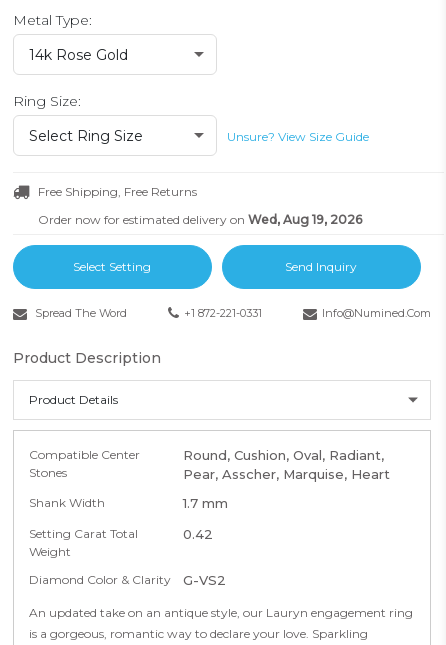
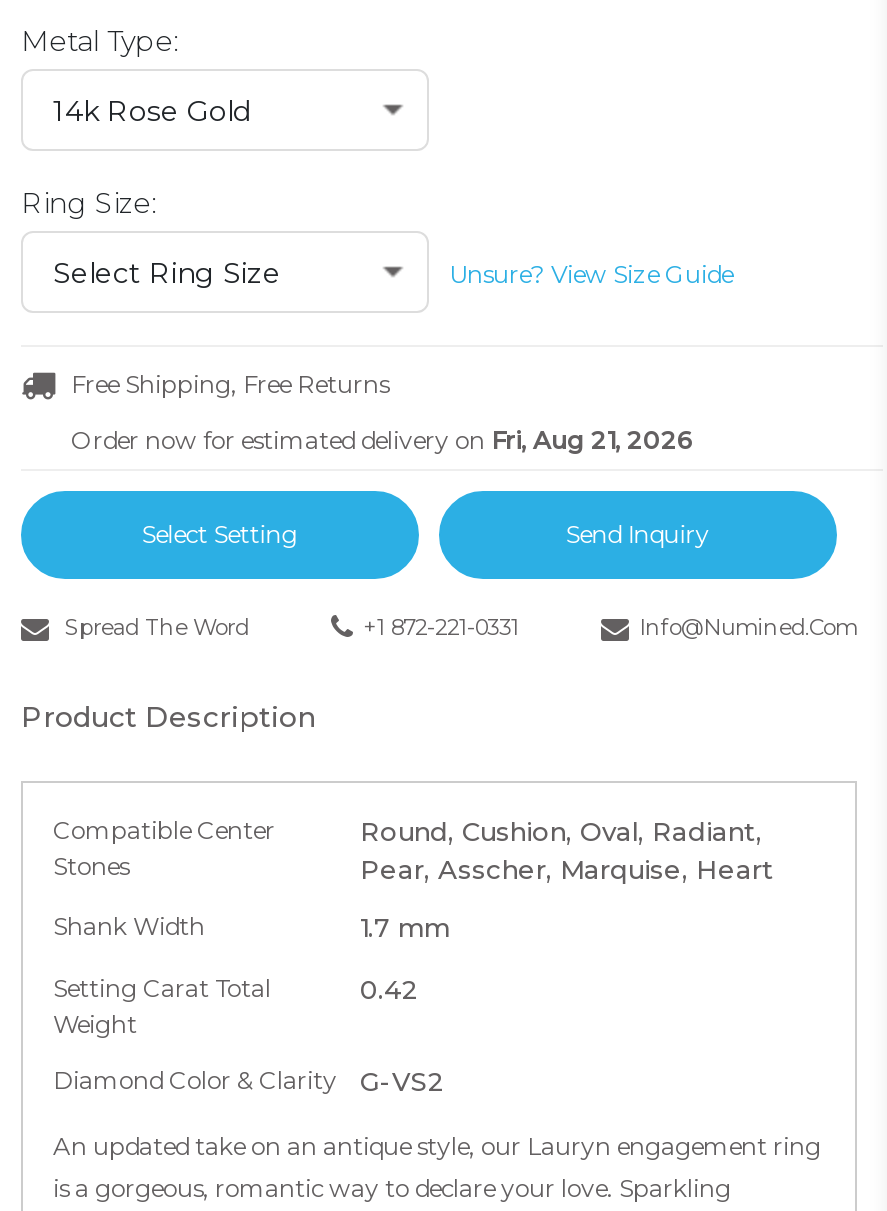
[38,212,362,227] Order now for estimated delivery on Wed, Aug 19, 2026 -> [71,426,691,456] Order now for estimated delivery on Fri, Aug 21, 2026
[29,392,118,407] Product Details -> none

